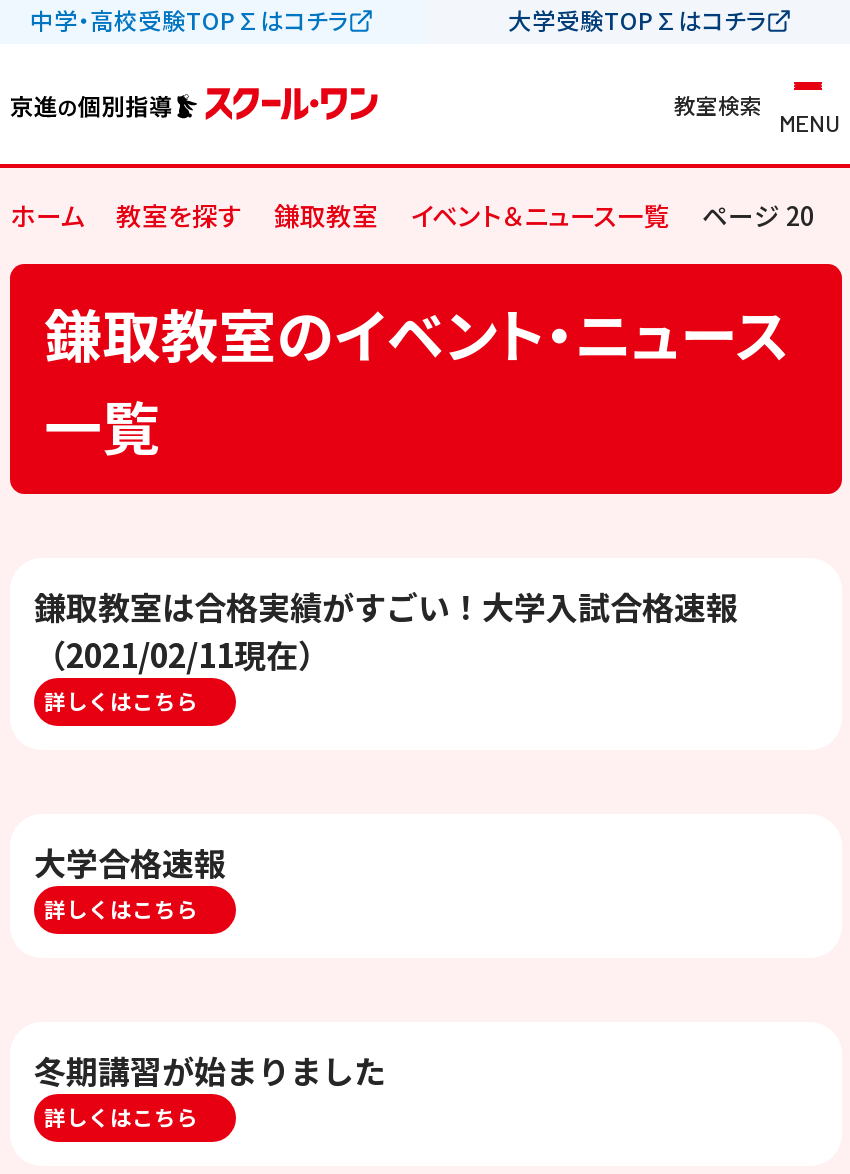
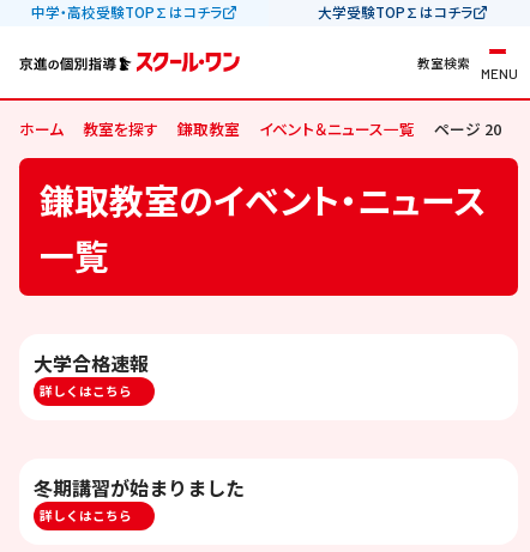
[34,582,738,716] 鎌取教室は合格実績がすごい！大学入試合格速報 | （2021/02/11現在） | 詳しくはこちら -> none

